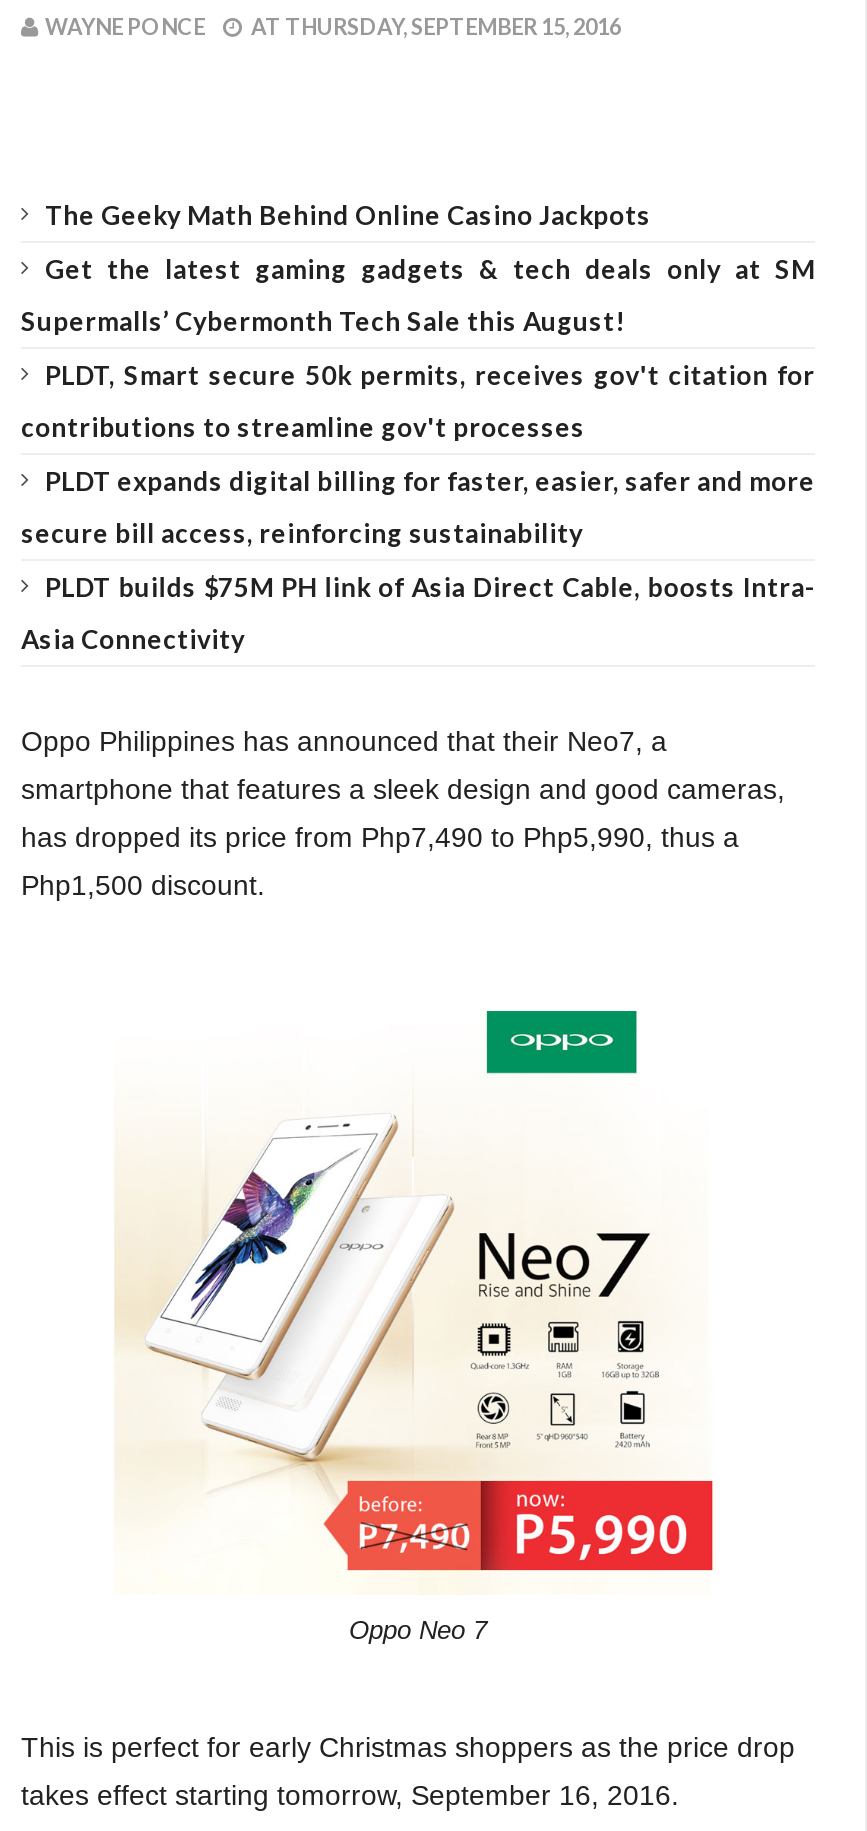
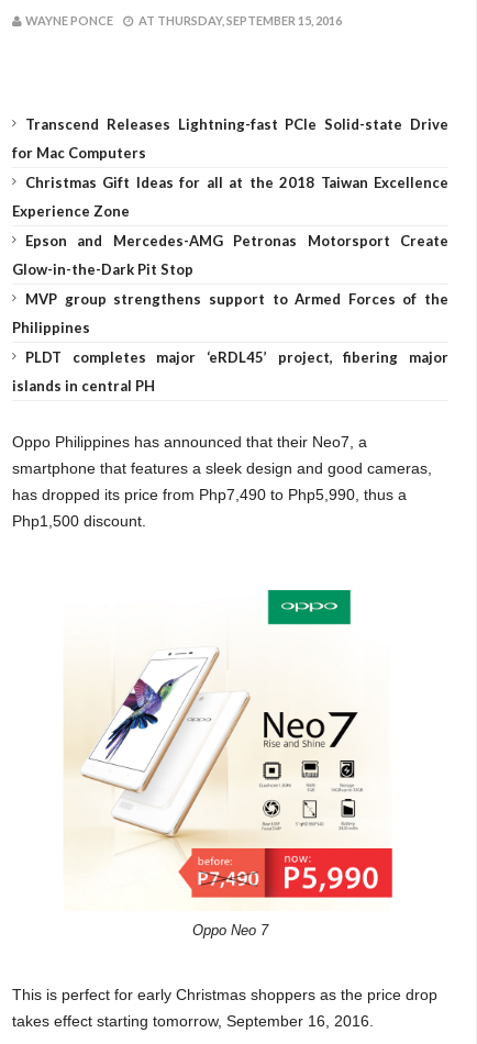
[21,199,815,655] The Geeky Math Behind Online Casino Jackpots | Get the latest gaming gadgets & tech deals only at SM | Supermalls’ Cybermonth Tech Sale this August! | PLDT, Smart secure 50k permits, receives gov't citation for | contributions to streamline gov't processes | PLDT expands digital billing for faster, easier, safer and more | secure bill access, reinforcing sustainability | PLDT builds $75M PH link of Asia Direct Cable, boosts Intra- | Asia Connectivity -> [12,115,448,395] Transcend Releases Lightning-fast PCIe Solid-state Drive | for Mac Computers | Christmas Gift Ideas for all at the 2018 Taiwan Excellence | Experience Zone | Epson and Mercedes-AMG Petronas Motorsport Create | Glow-in-the-Dark Pit Stop | MVP group strengthens support to Armed Forces of the | Philippines | PLDT completes major ‘eRDL45’ project, fibering major | islands in central PH

